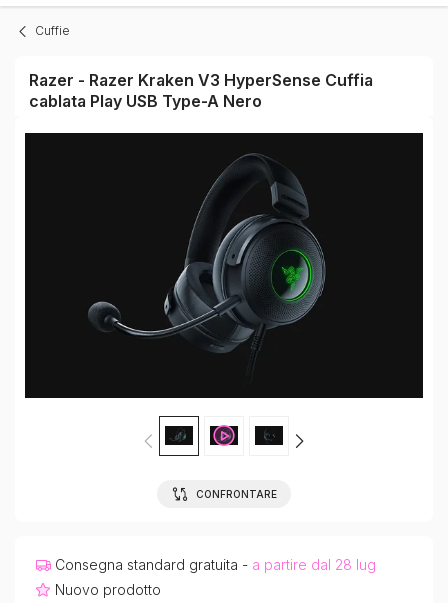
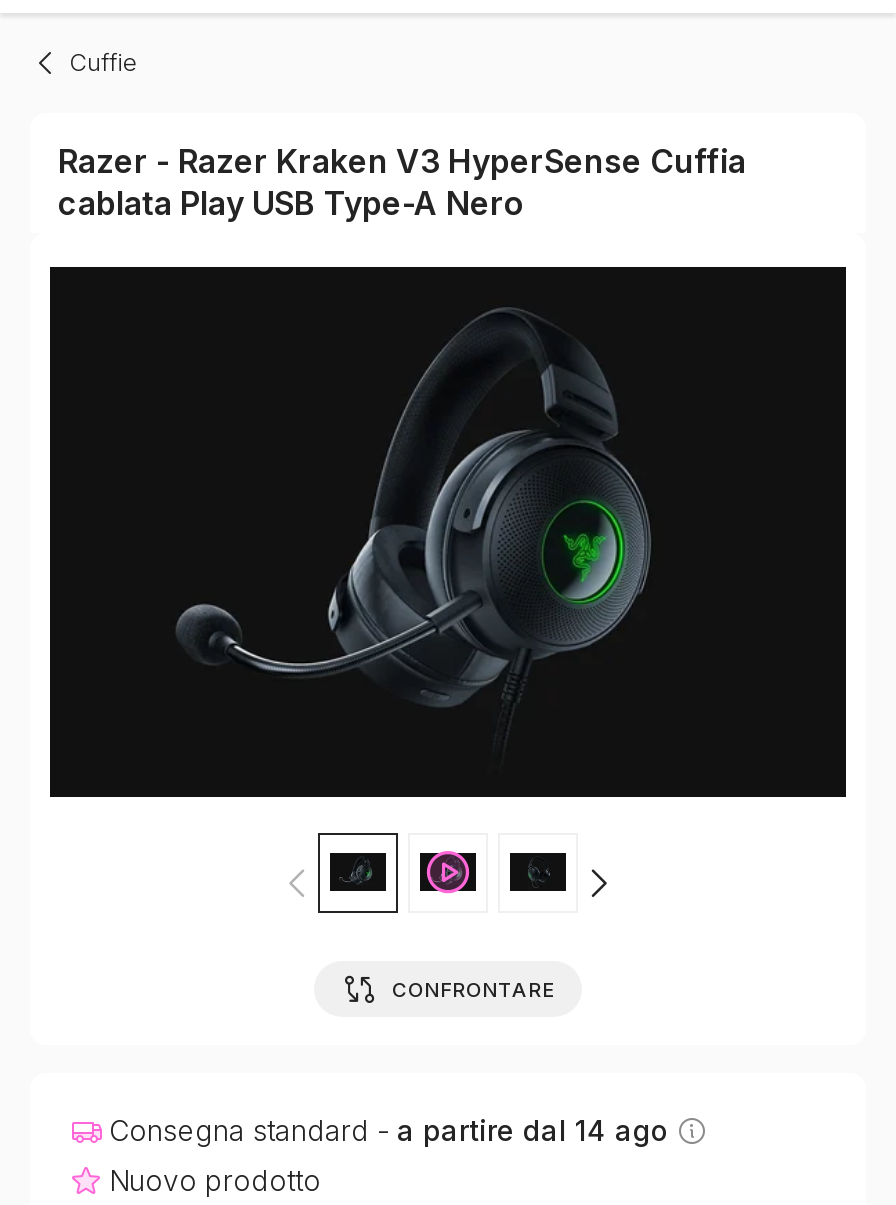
[54,556,375,573] Consegna standard gratuita - a partire dal 28 lug -> [109,1113,669,1147] Consegna standard - a partire dal 14 ago

